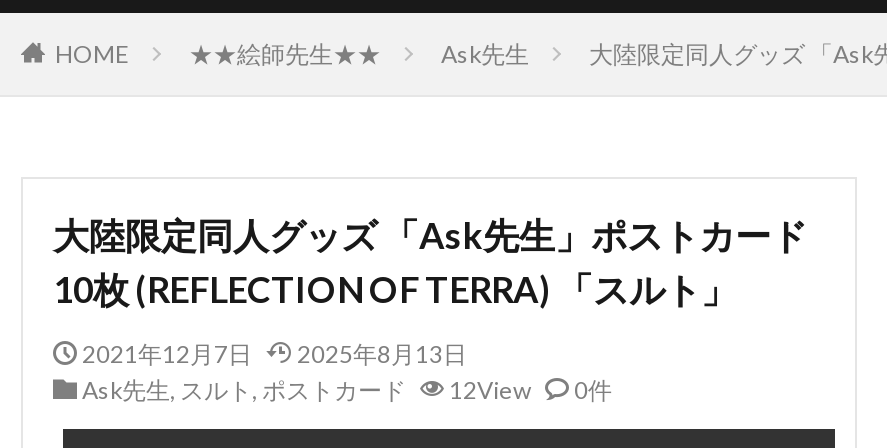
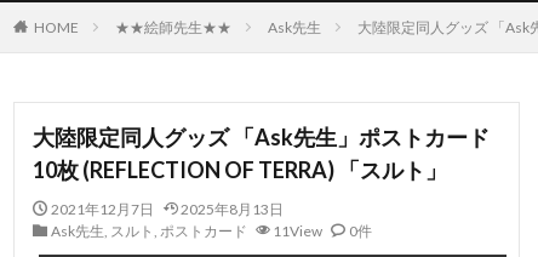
[82,375,612,405] Ask先生,スルト,ポストカード 12View 0件 -> [50,222,371,240] Ask先生,スルト,ポストカード 11View 0件

